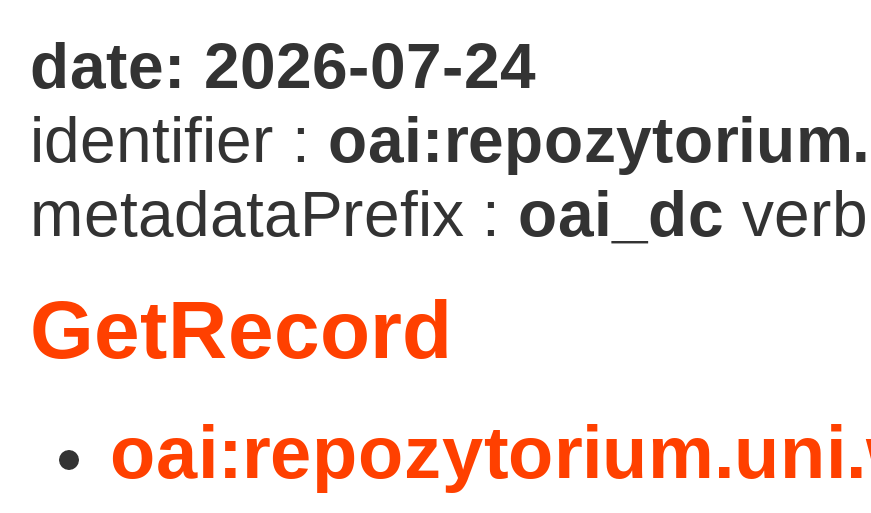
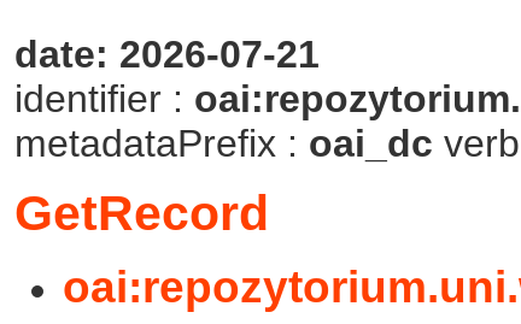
[30,29,536,101] date: 2026-07-24 -> [14,32,319,75] date: 2026-07-21

